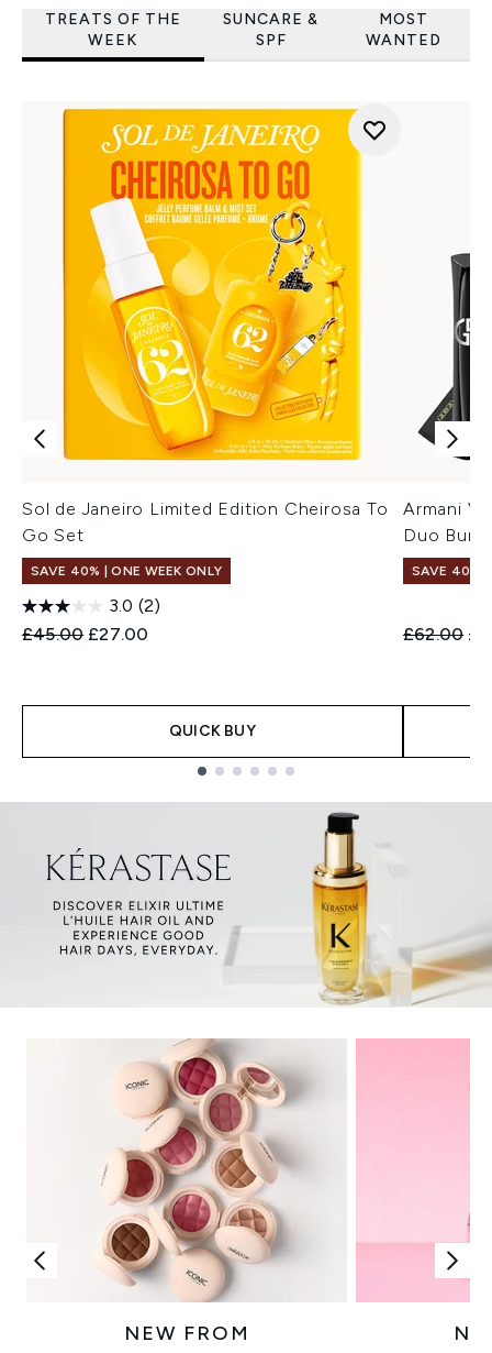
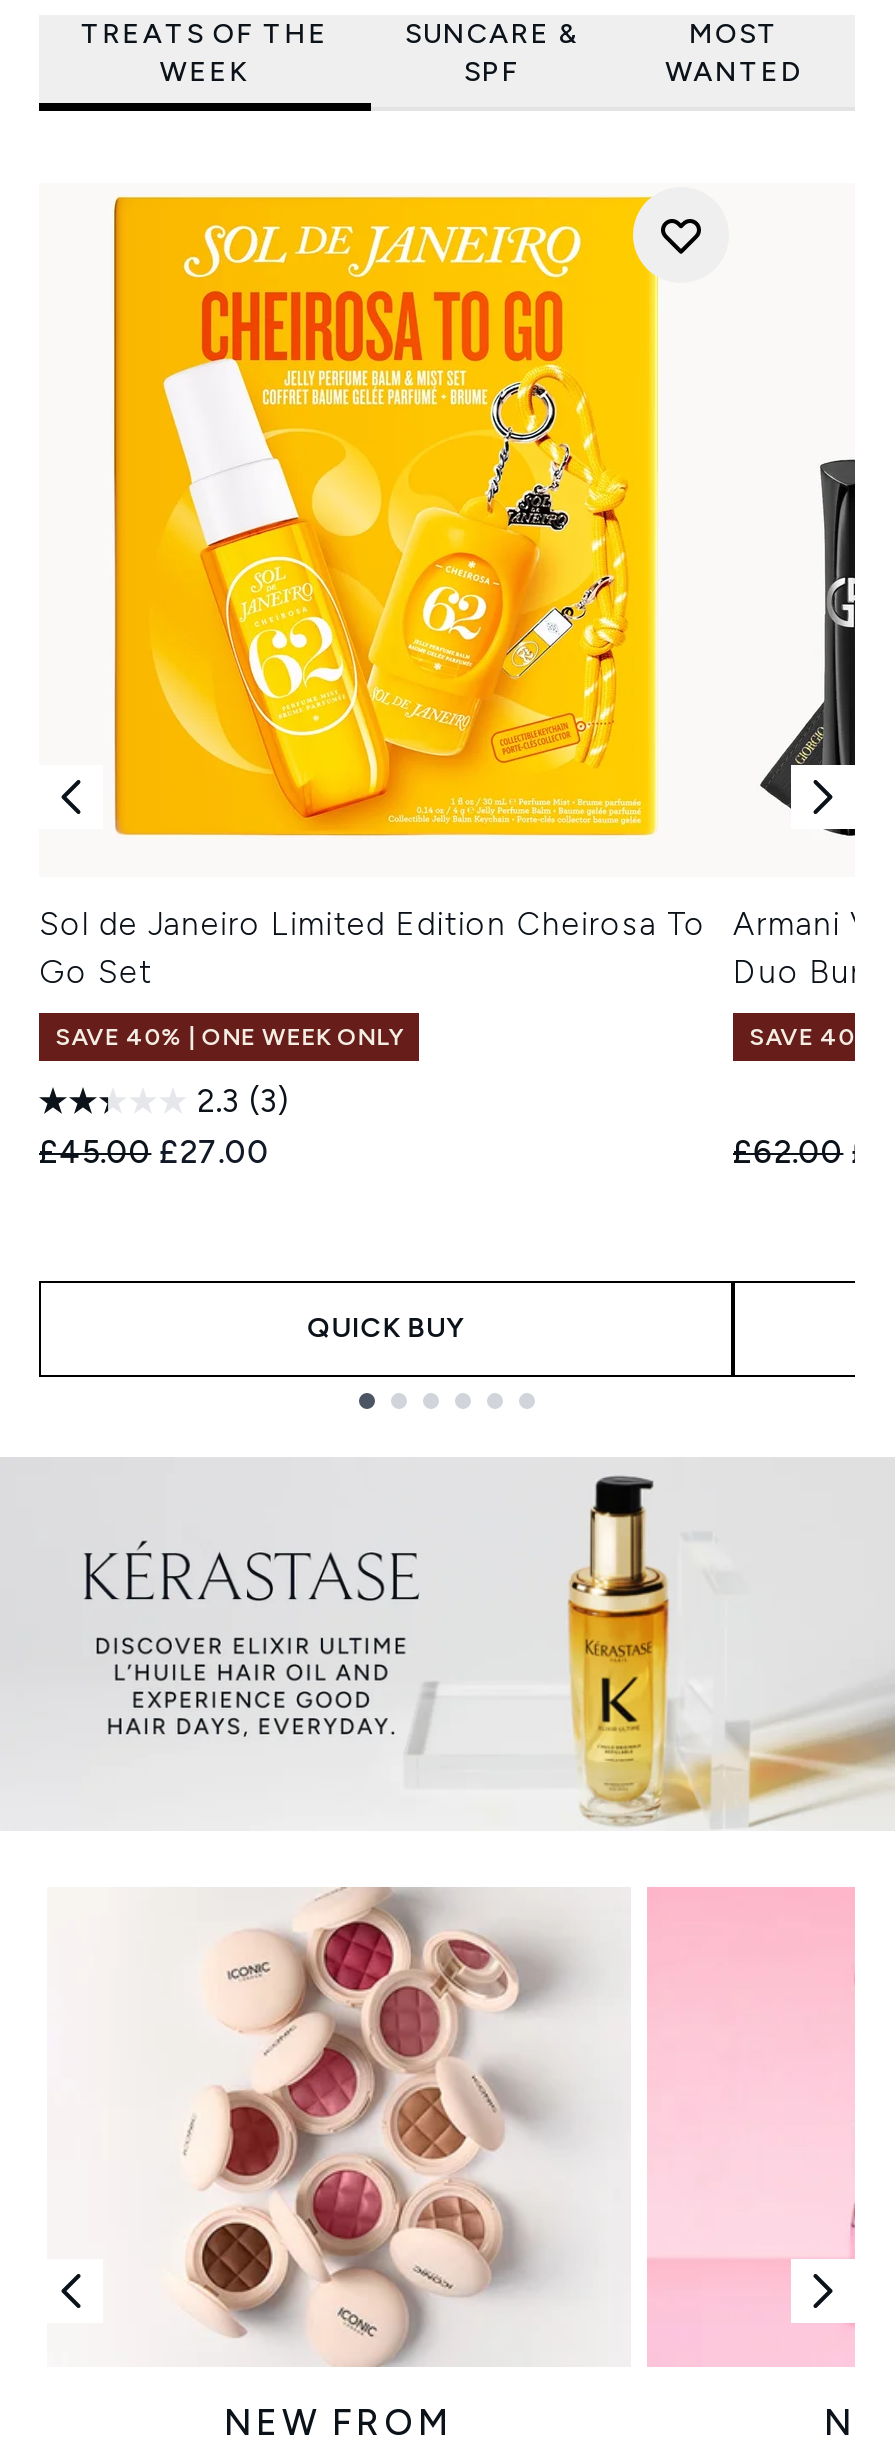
[109,595,160,616] 3.0 (2) -> [197,1081,289,1119] 2.3 (3)

